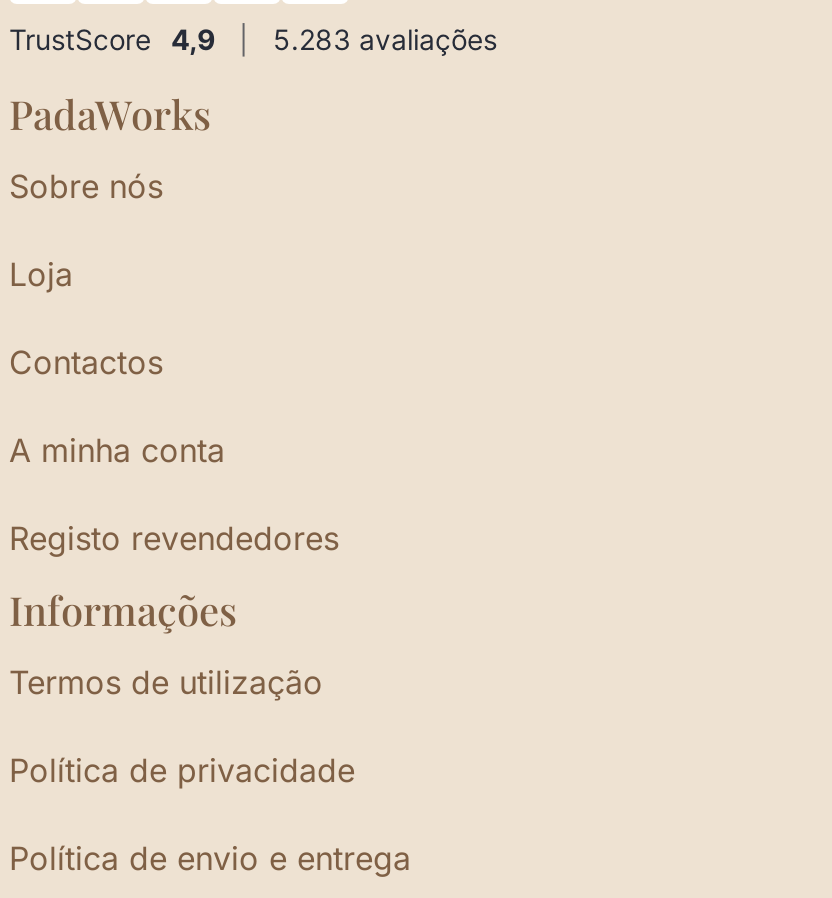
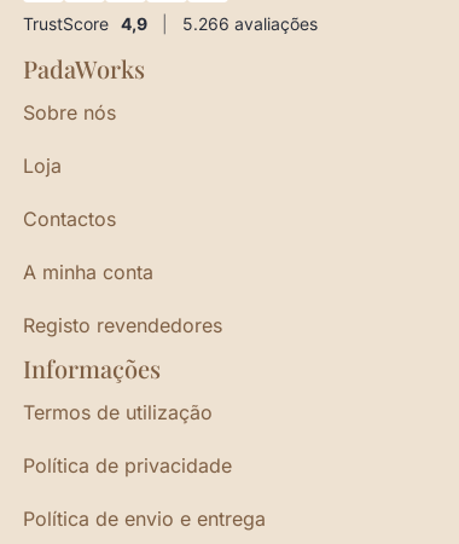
[273,23,497,57] 5.283 avaliações -> [182,14,318,34] 5.266 avaliações

